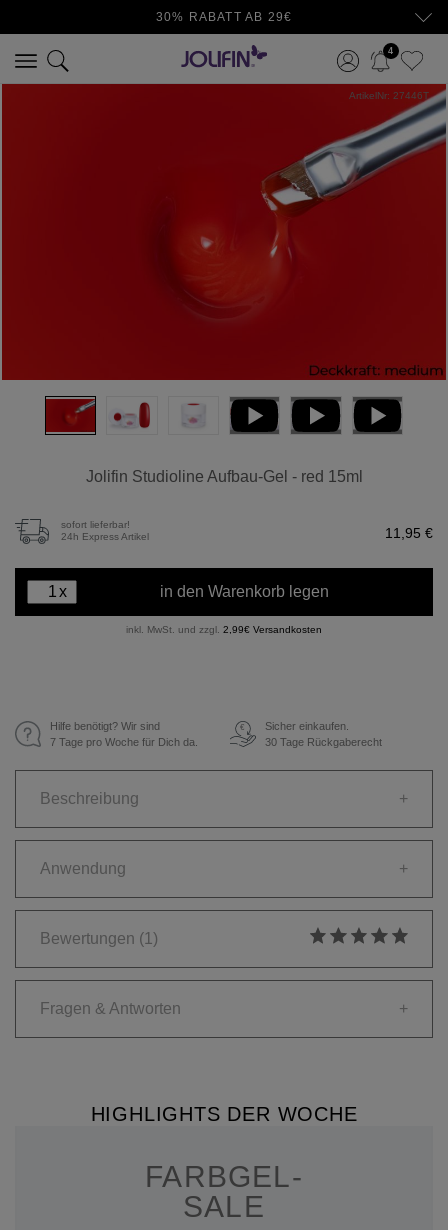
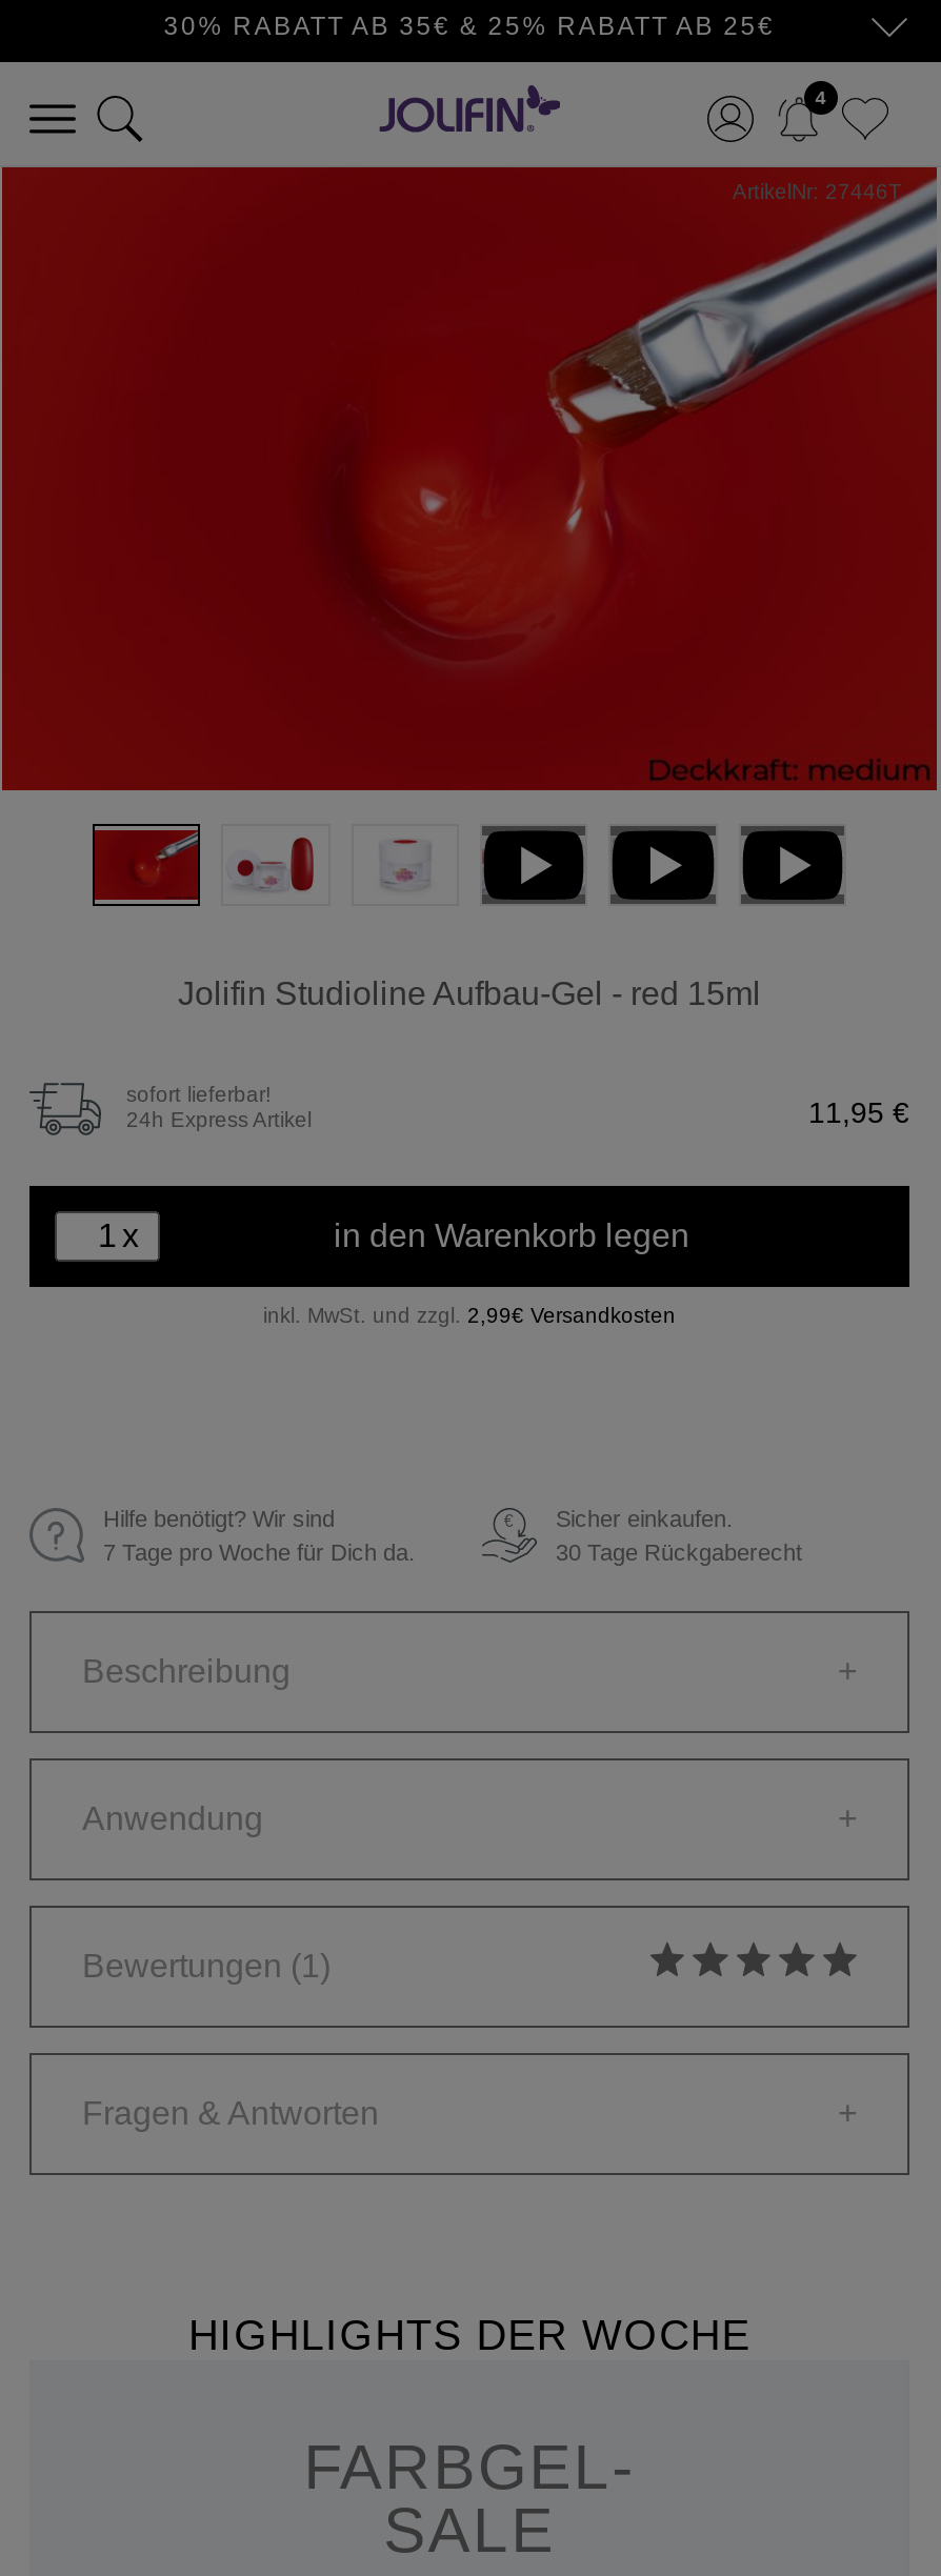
[156,10,292,24] 30% RABATT AB 29€ -> [164,12,775,41] 30% RABATT AB 35€ & 25% RABATT AB 25€

